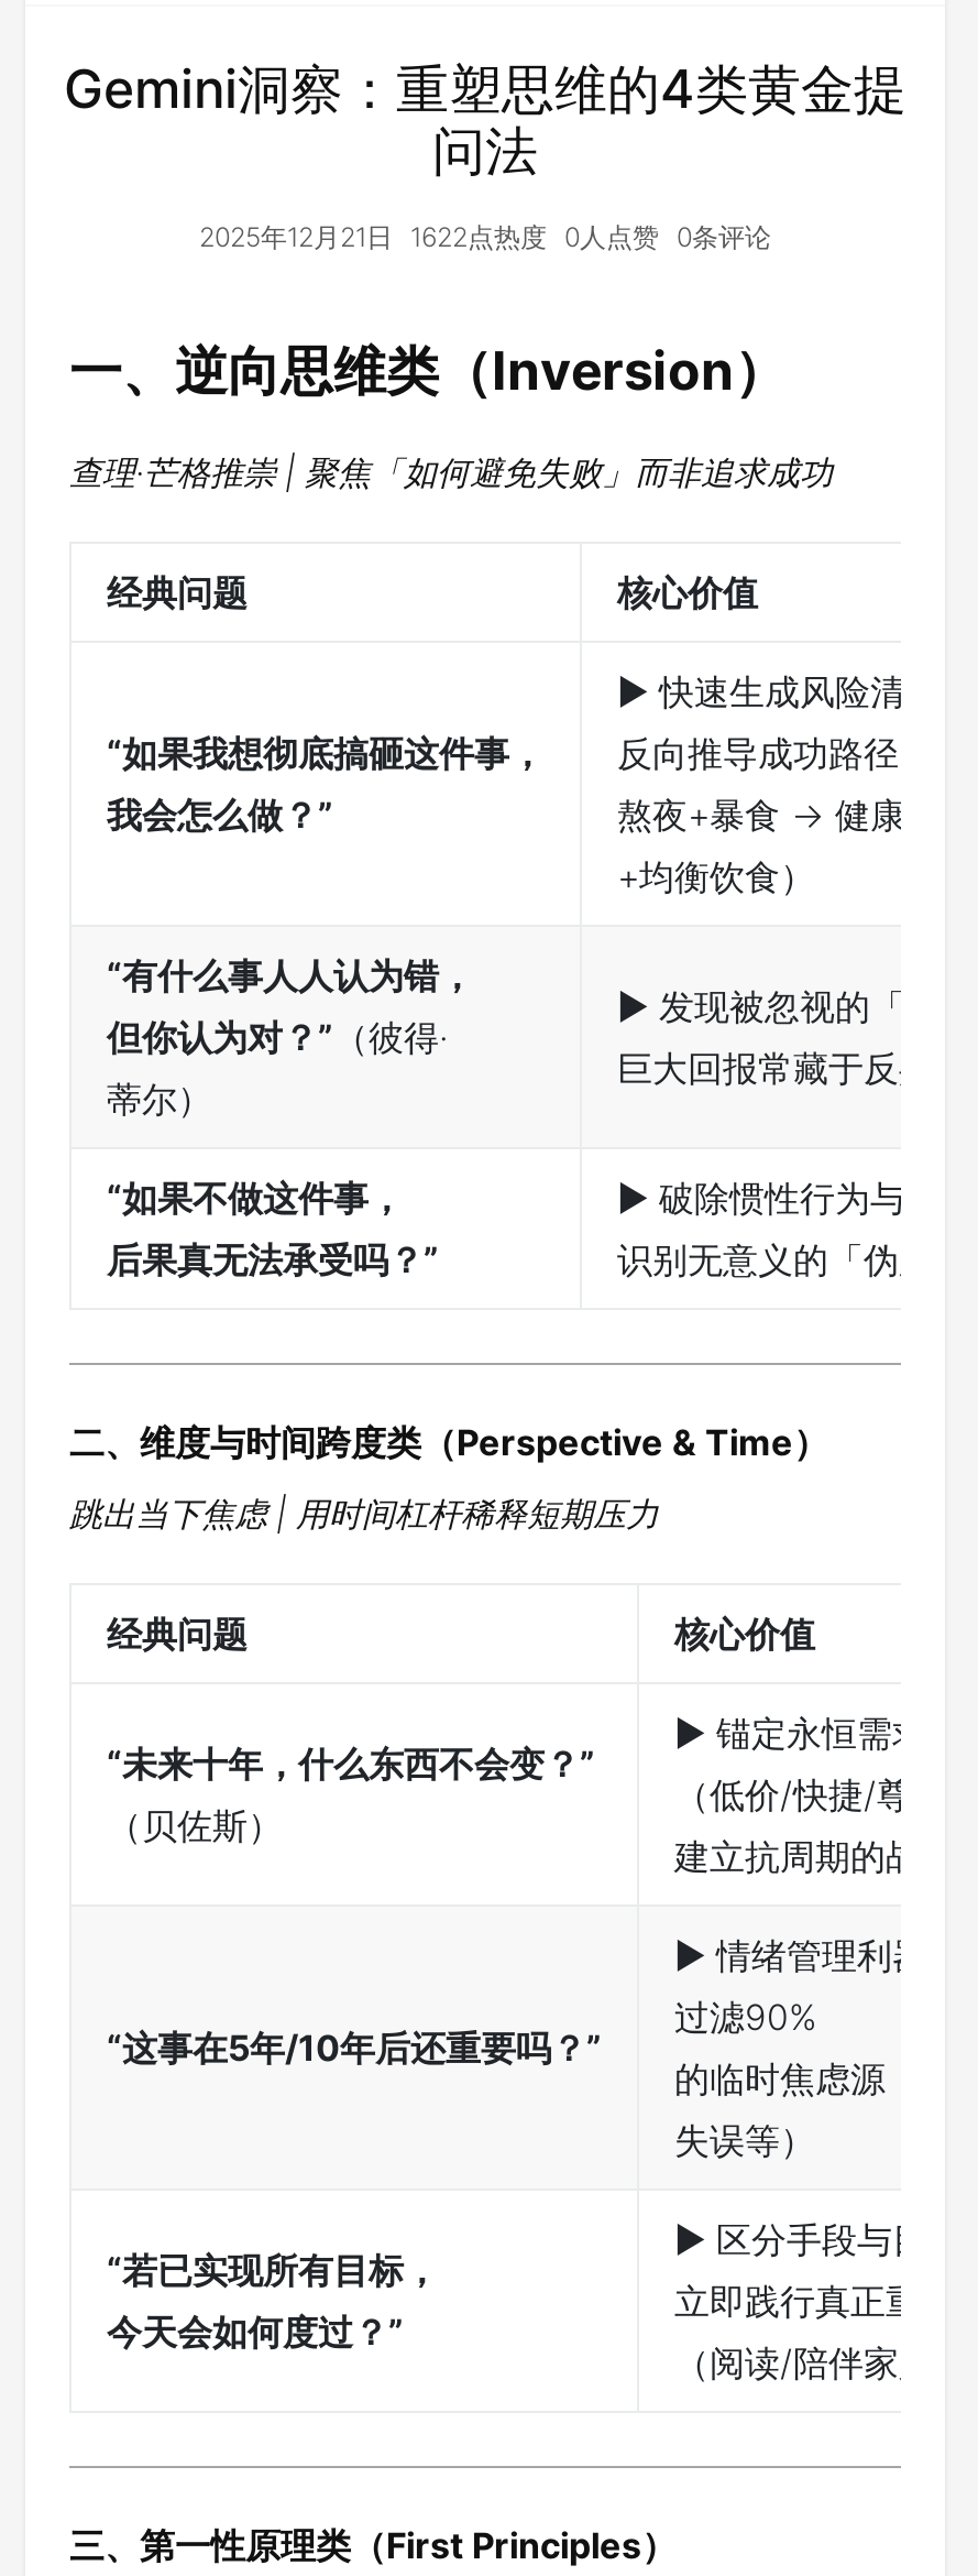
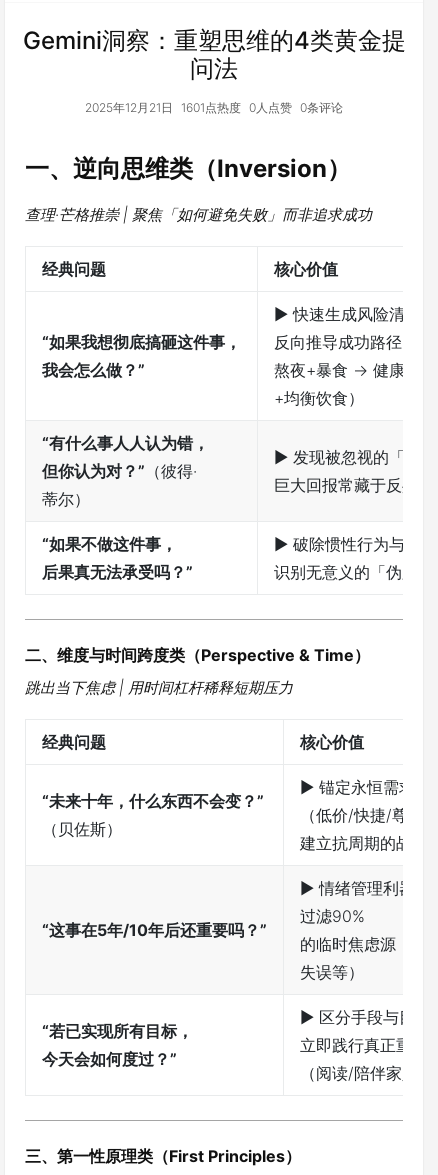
[199,220,771,253] 2025年12月21日 1622点热度 0人点赞 0条评论 -> [85,100,343,115] 2025年12月21日 1601点热度 0人点赞 0条评论

